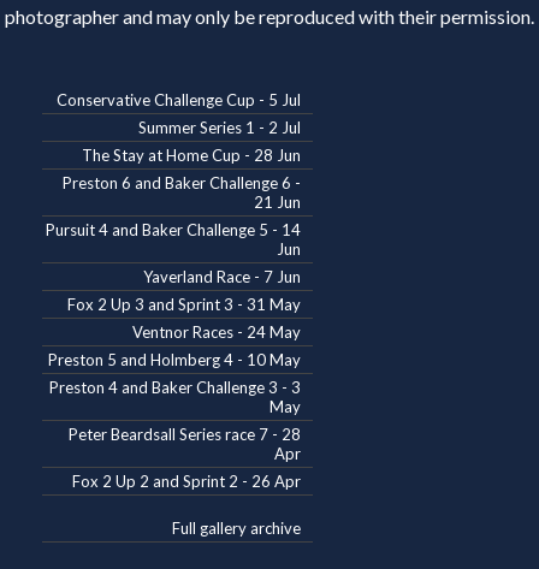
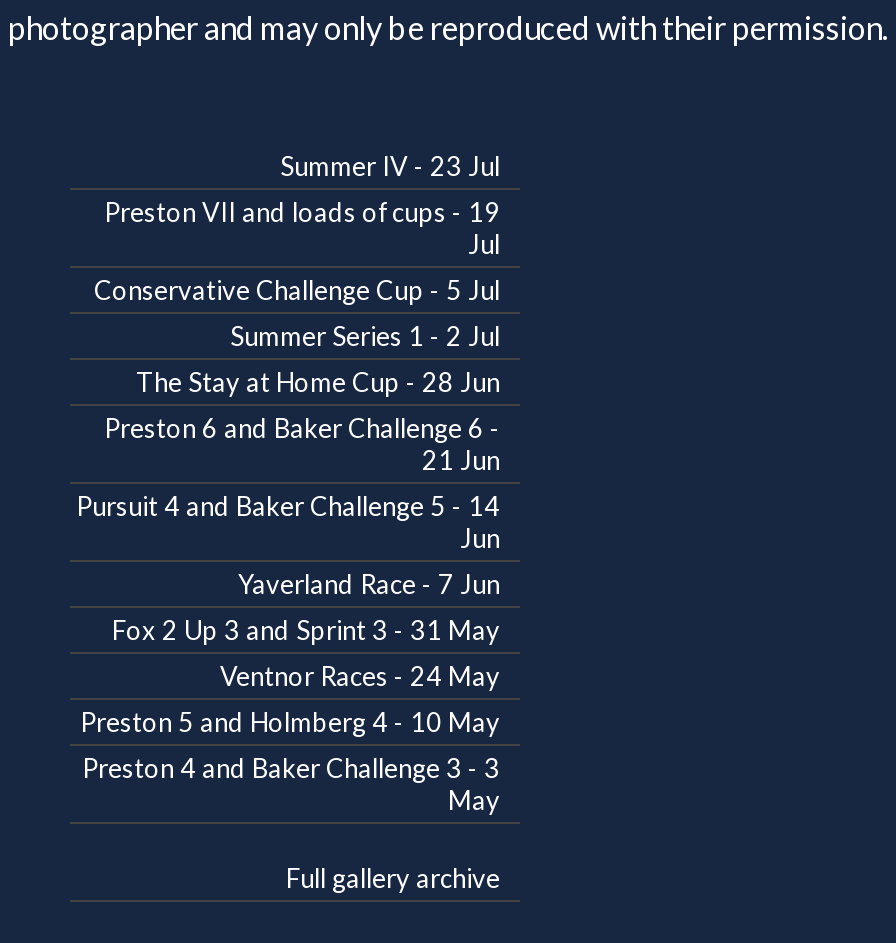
none -> [104,149,500,259] Summer IV - 23 Jul | Preston VII and loads of cups - 19 | Jul
moved [46,90,301,416] -> [76,273,500,815]: Conservative Challenge Cup - 5 Jul | Summer Series 1 - 2 Jul | The Stay at Home Cup - 28 Jun | ... | Preston 4 and Baker Challenge 3 - 3 | May
[69,424,301,490] Peter Beardsall Series race 7 - 28 | Apr | Fox 2 Up 2 and Sprint 2 - 26 Apr -> none

